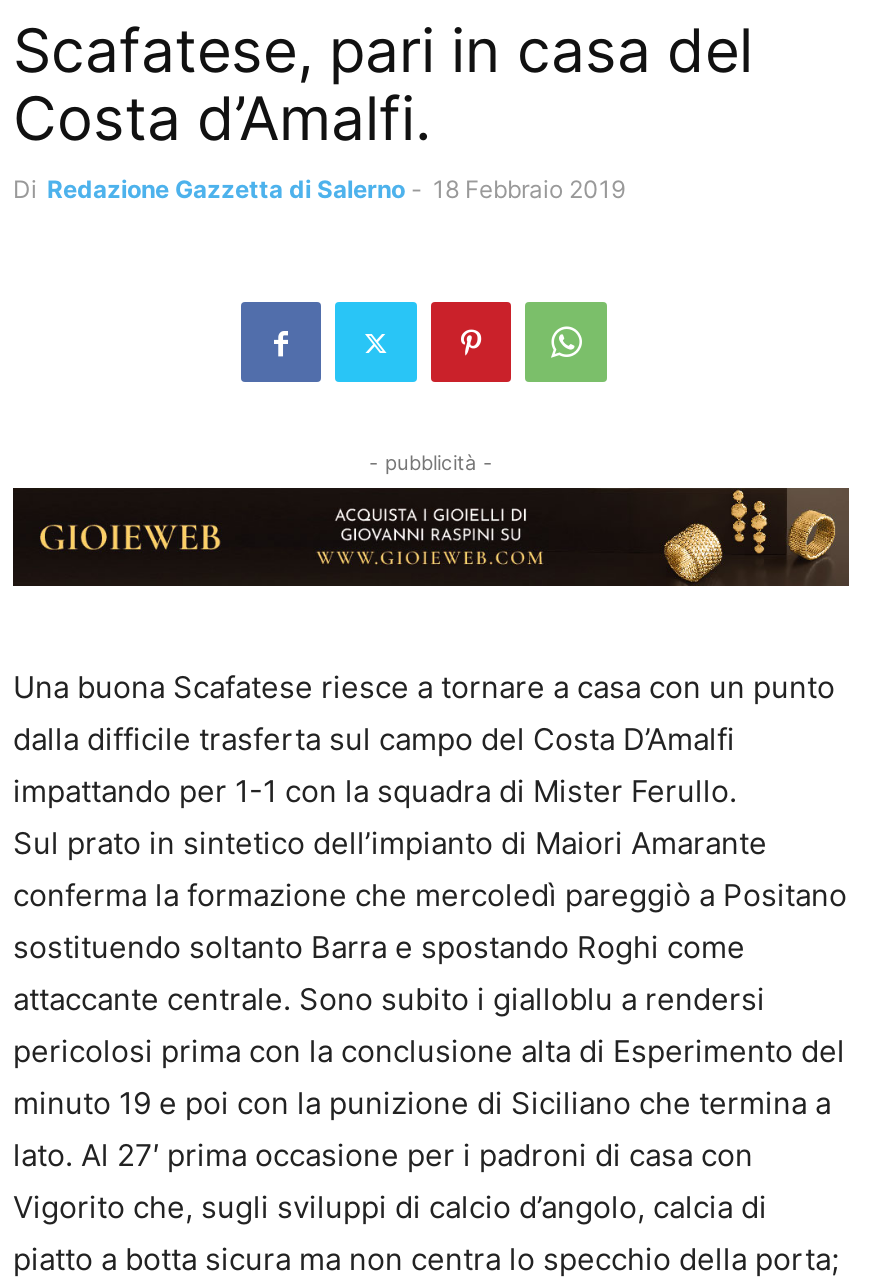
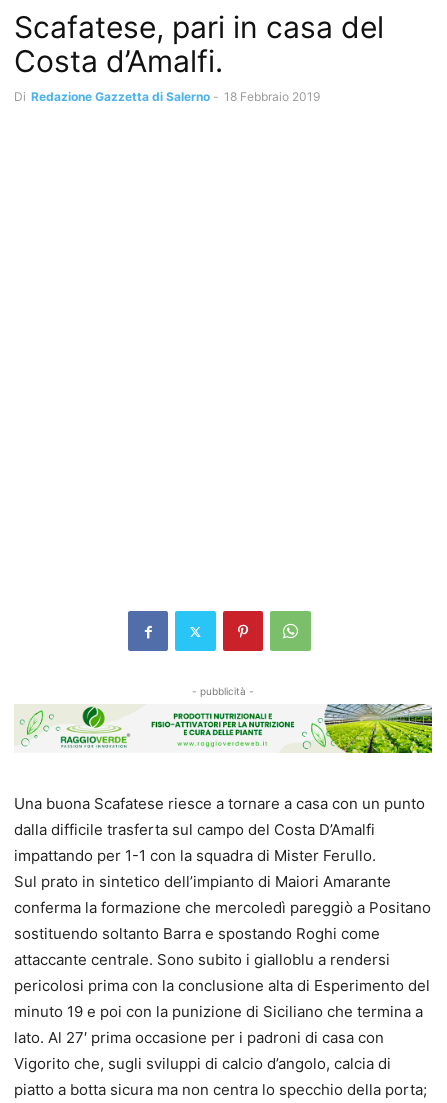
[11,486,851,588] [image] -> [14,703,433,754] [image]

